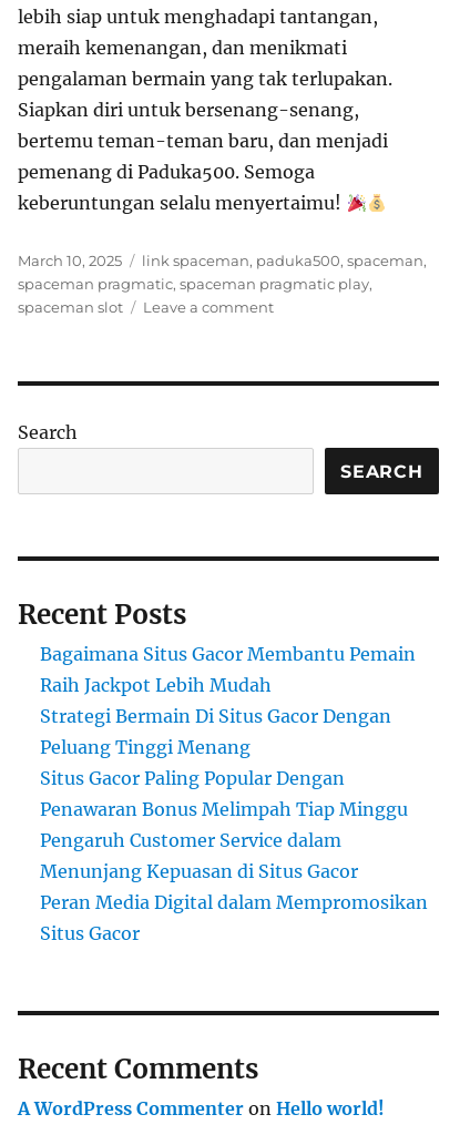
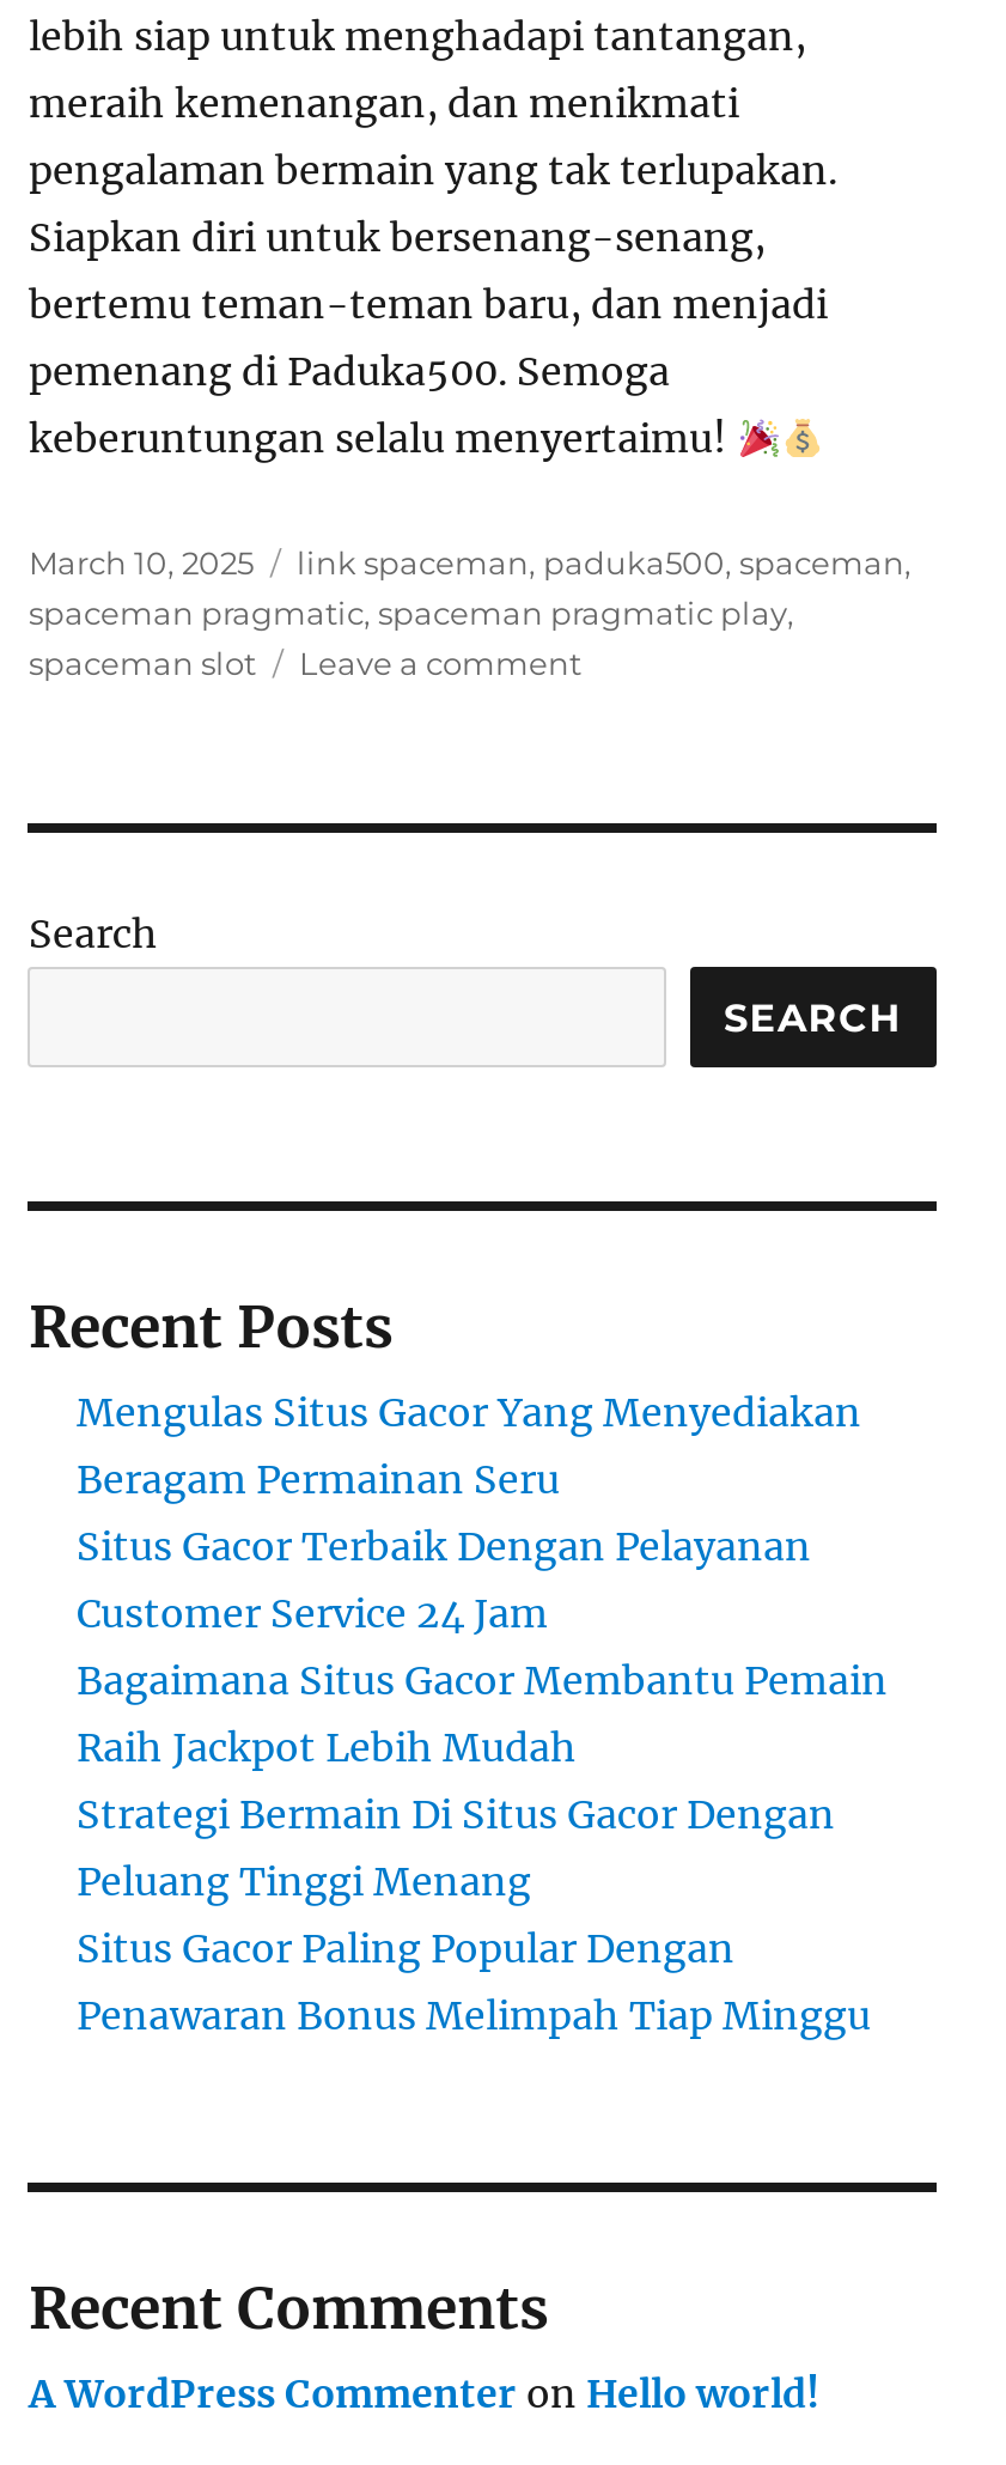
none -> [77,1388,861,1637] Mengulas Situs Gacor Yang Menyediakan | Beragam Permainan Seru | Situs Gacor Terbaik Dengan Pelayanan | Customer Service 24 Jam
moved [40,643,416,820] -> [77,1656,888,2039]: Bagaimana Situs Gacor Membantu Pemain | Raih Jackpot Lebih Mudah | Strategi Bermain Di Situs Gacor Dengan | Peluang Tinggi Menang | Situs Gacor Paling Popular Dengan | Penawaran Bonus Melimpah Tiap Minggu
[40,829,428,944] Pengaruh Customer Service dalam | Menunjang Kepuasan di Situs Gacor | Peran Media Digital dalam Mempromosikan | Situs Gacor -> none

